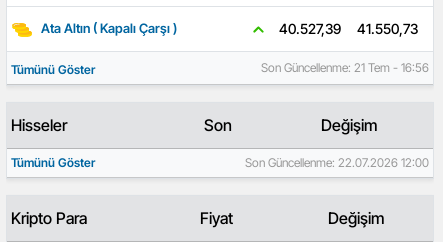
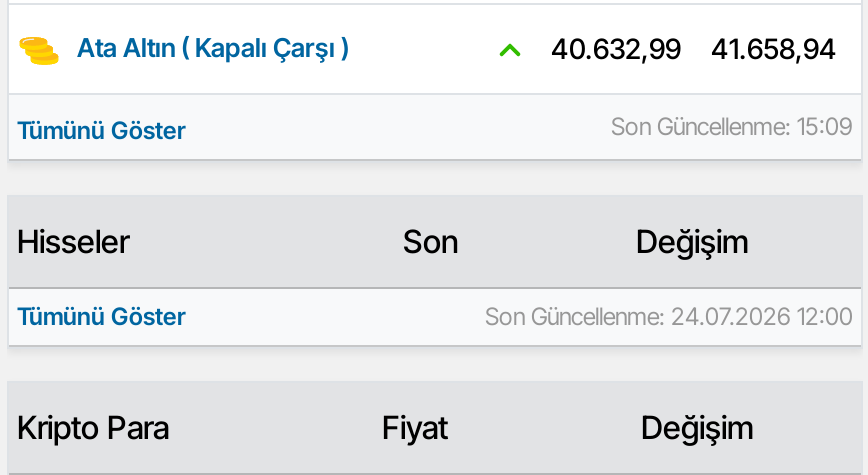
[278,20,340,37] 40.527,39 -> [551,31,681,65] 40.632,99
[357,20,418,37] 41.550,73 -> [711,31,837,65] 41.658,94
[261,60,429,75] Son Güncellenme: 21 Tem - 16:56 -> [611,111,853,141] Son Güncellenme: 15:09
[245,155,429,170] Son Güncellenme: 22.07.2026 12:00 -> [485,301,853,331] Son Güncellenme: 24.07.2026 12:00

